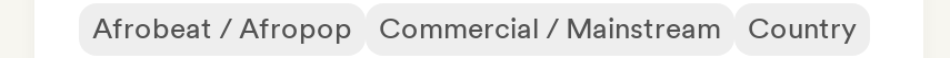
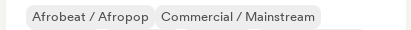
[748,12,857,45] Country -> none

